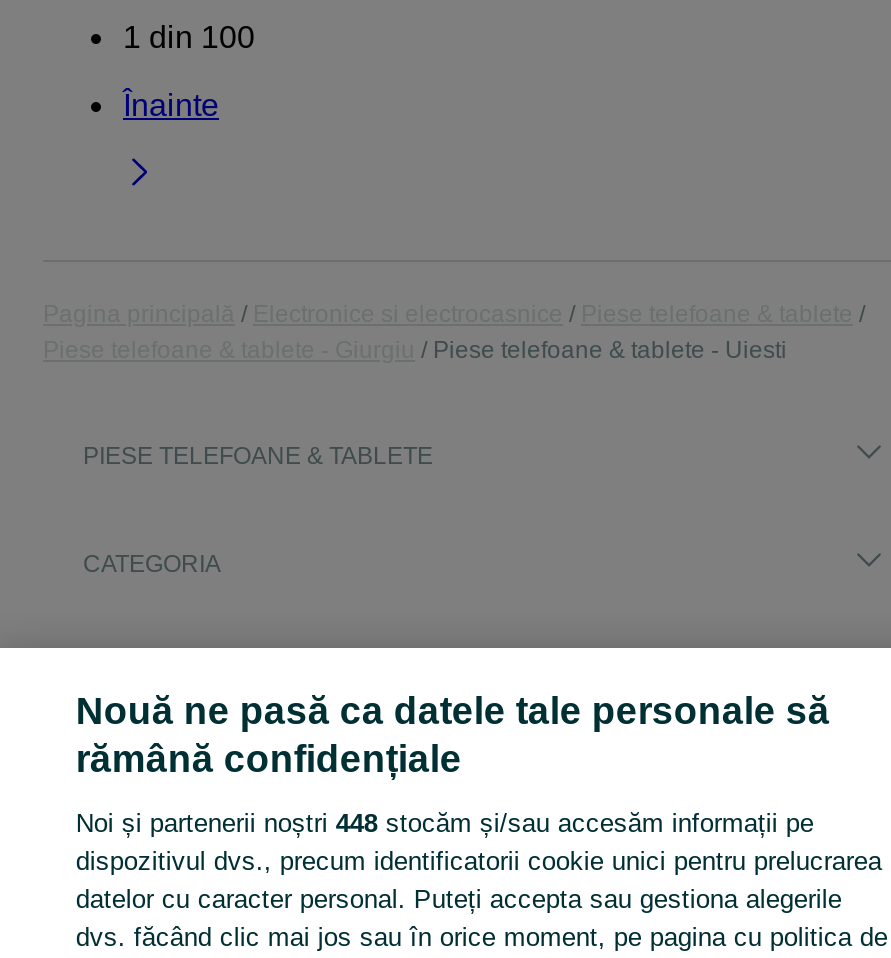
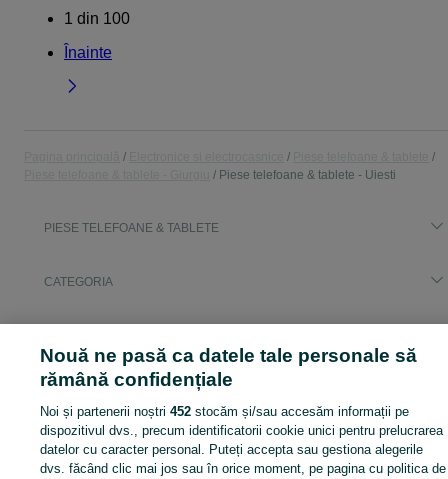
[76,808,814,838] Noi și partenerii noștri 448 stocăm și/sau accesăm informații pe -> [40,404,409,419] Noi și partenerii noștri 452 stocăm și/sau accesăm informații pe

